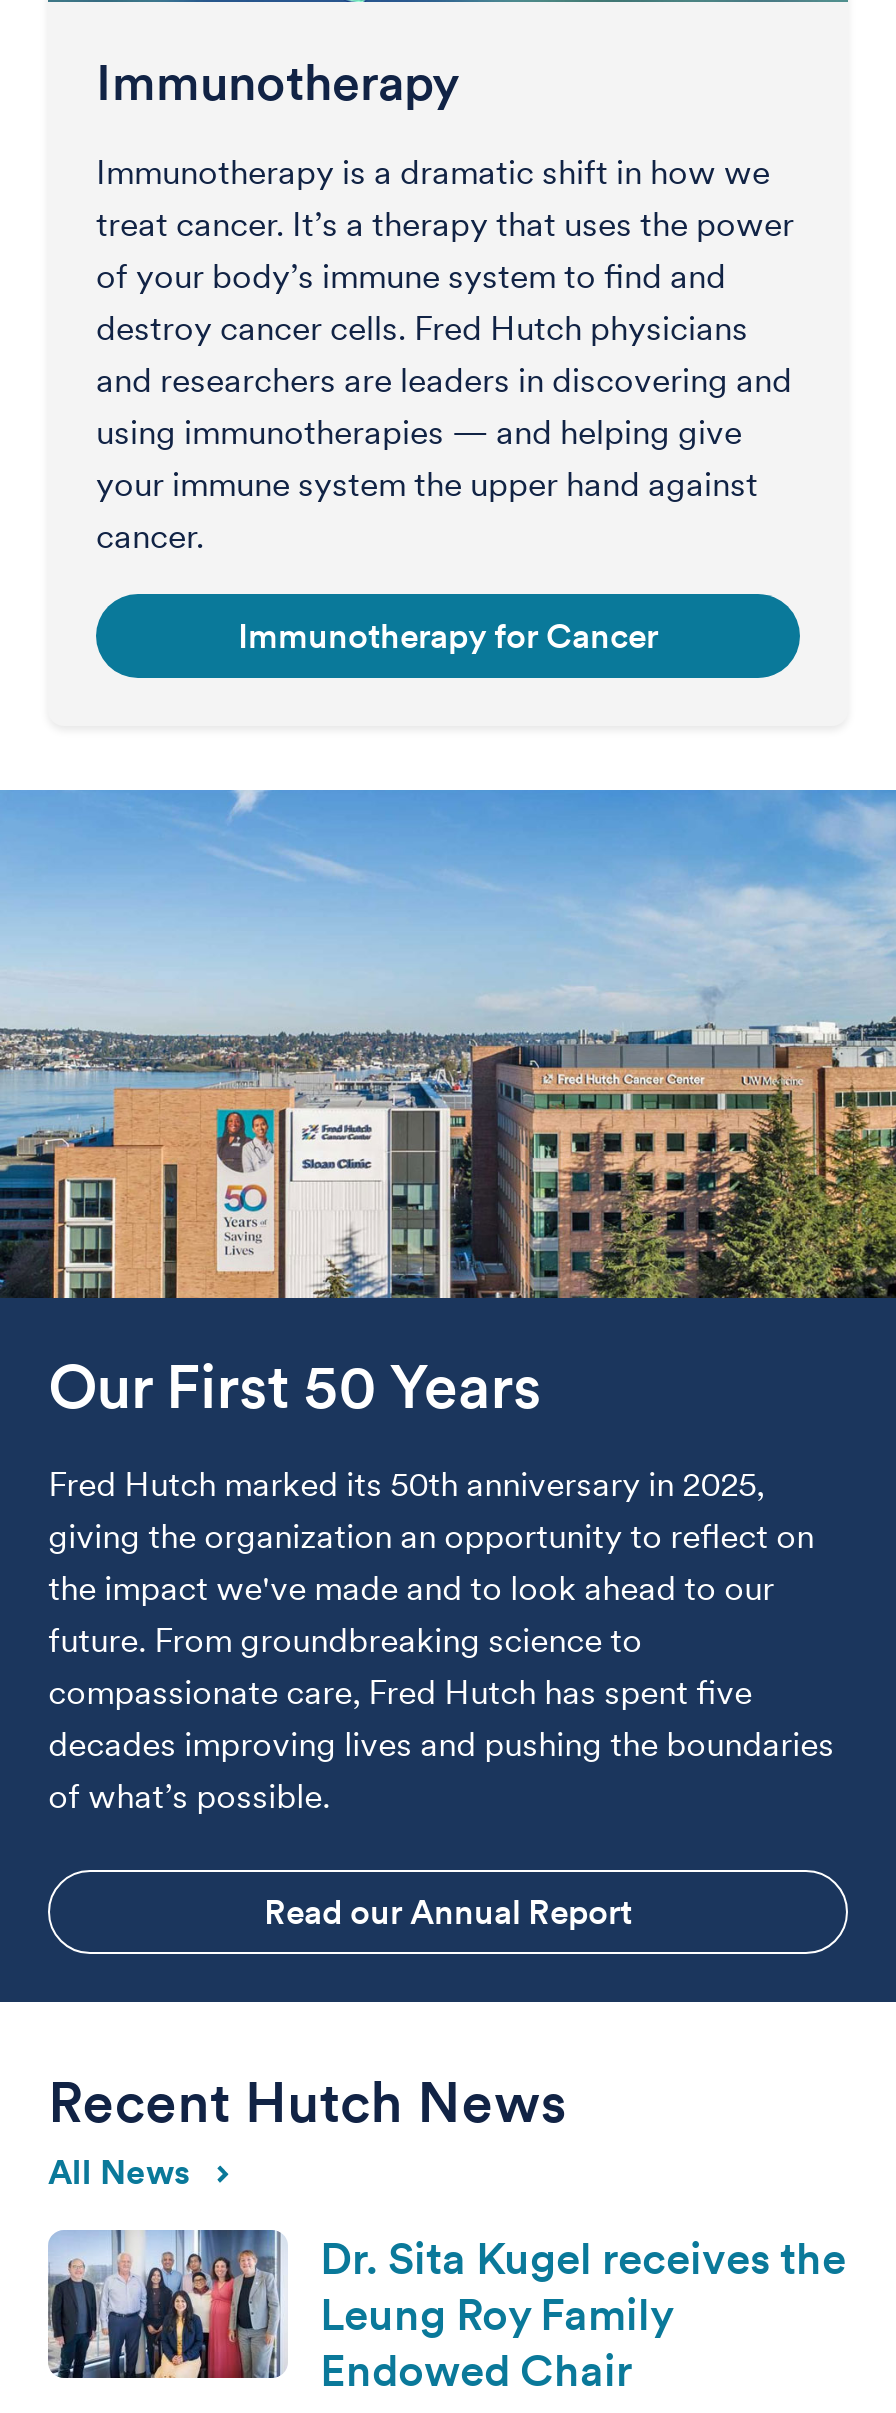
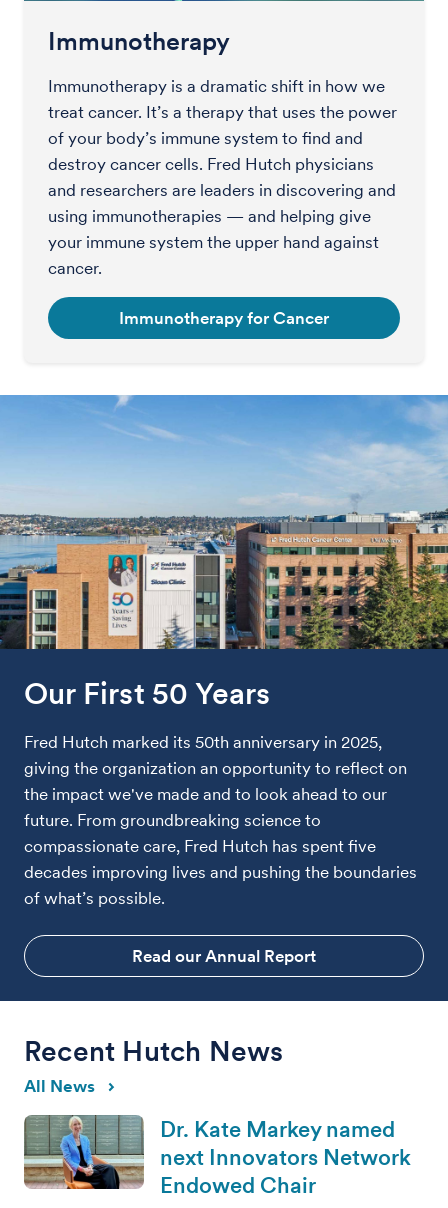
[48,2230,846,2380] [image] | Dr. Sita Kugel receives the | Leung Roy Family -> [24,1115,411,1190] [image] | Dr. Kate Markey named | next Innovators Network

